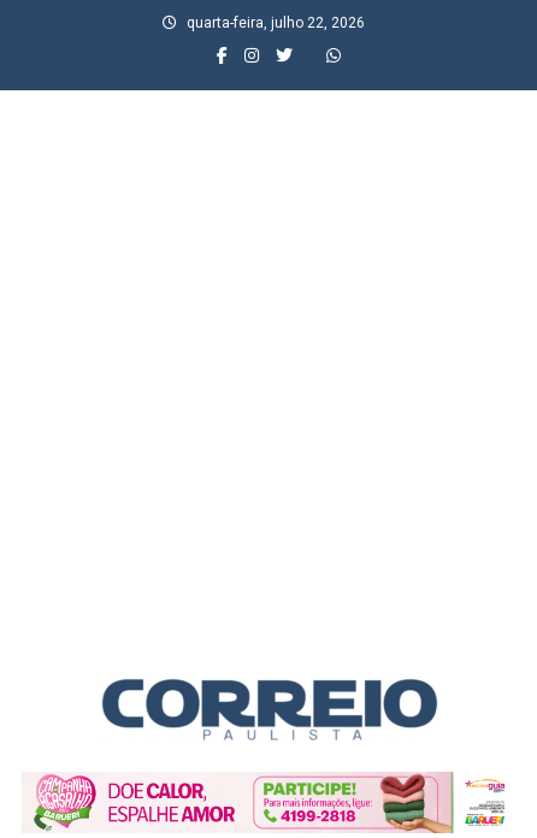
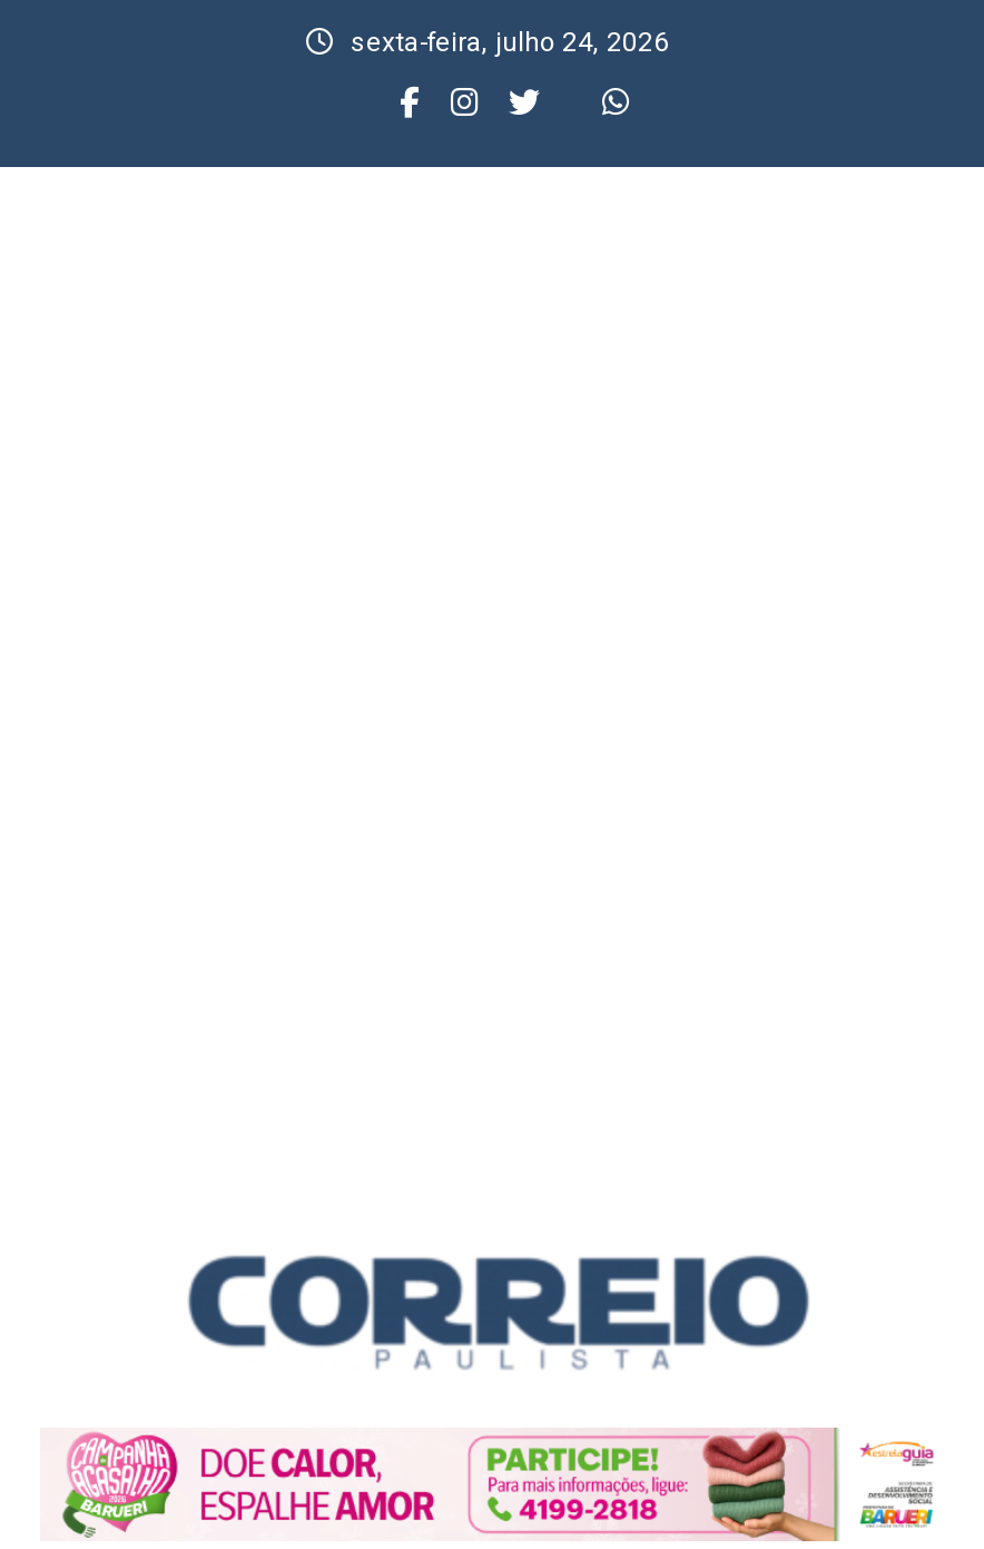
[187,14,365,31] quarta-feira, julho 22, 2026 -> [351,27,669,58] sexta-feira, julho 24, 2026

